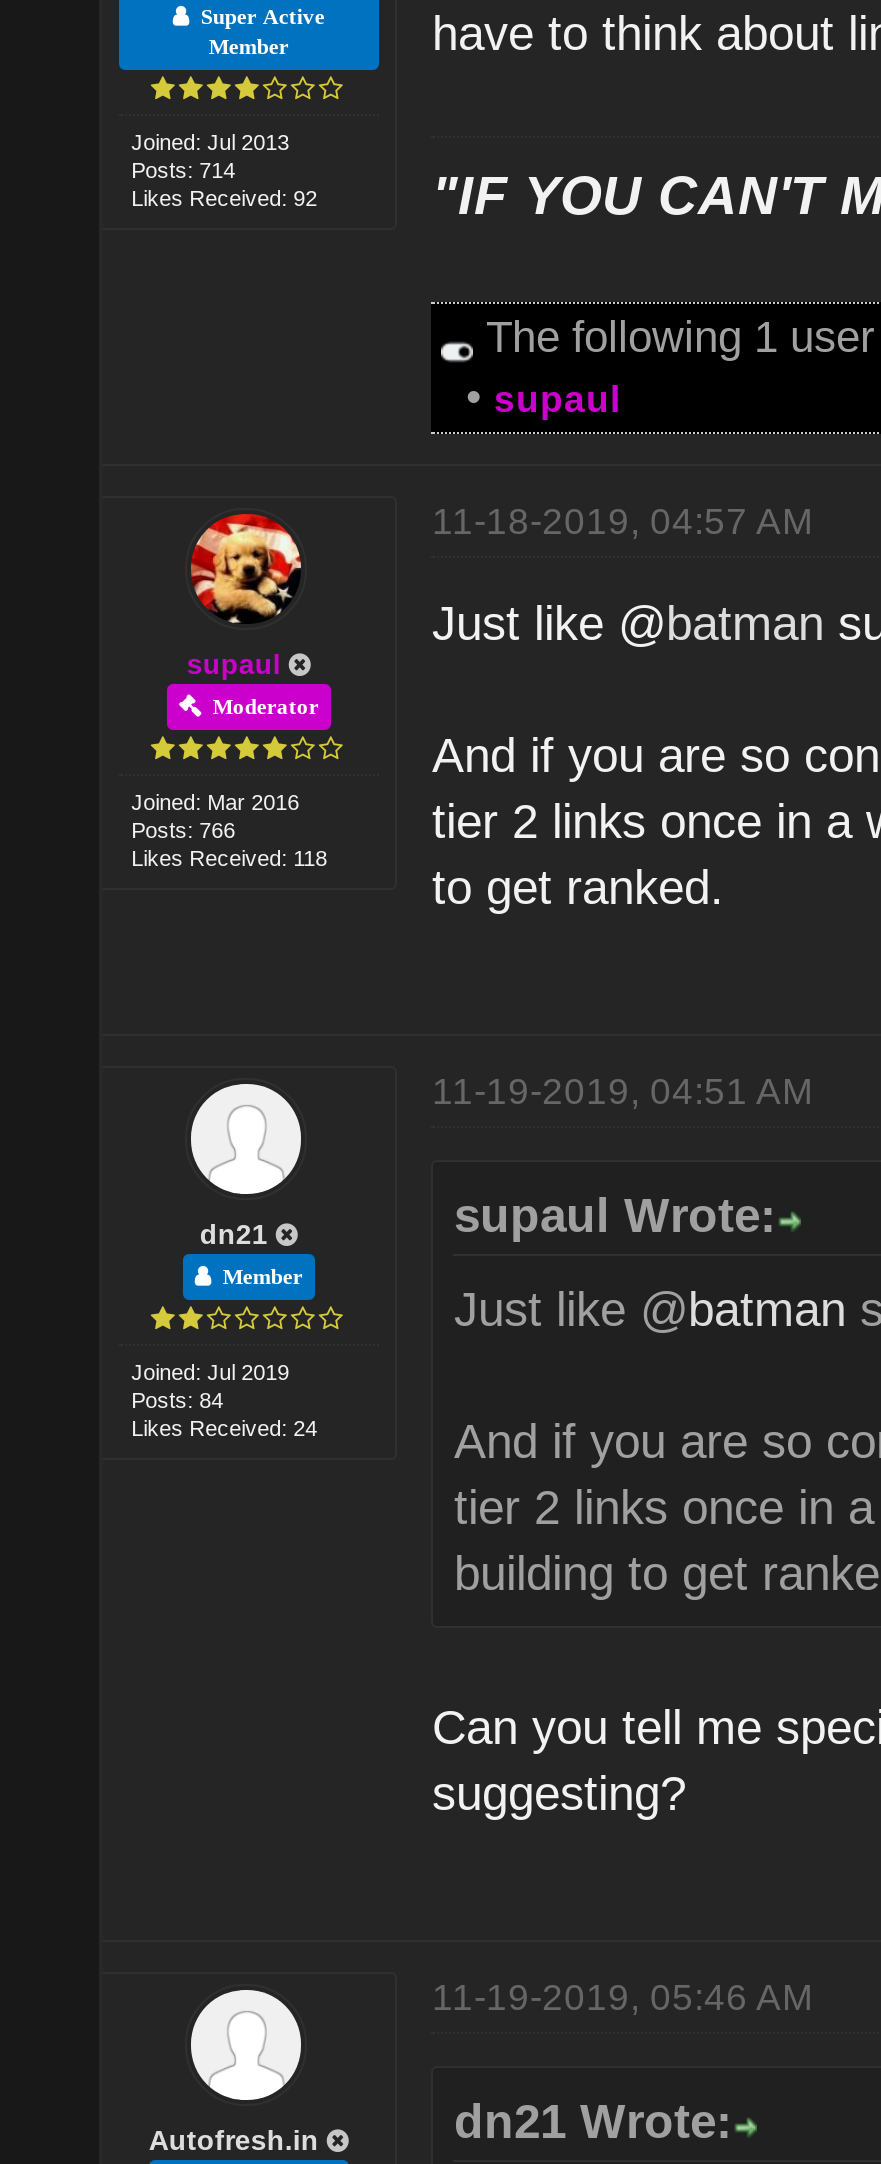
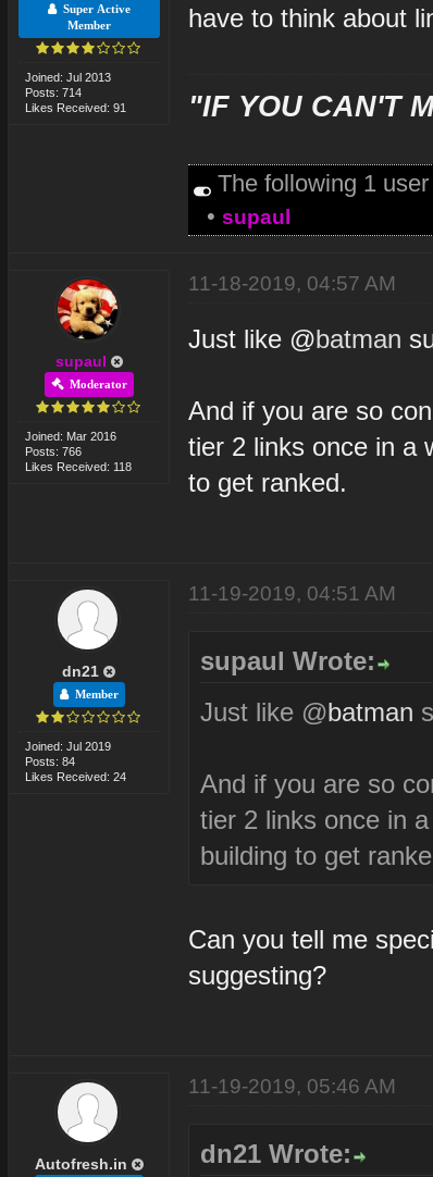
[131,186,317,210] Likes Received: 92 -> [25,101,126,114] Likes Received: 91

